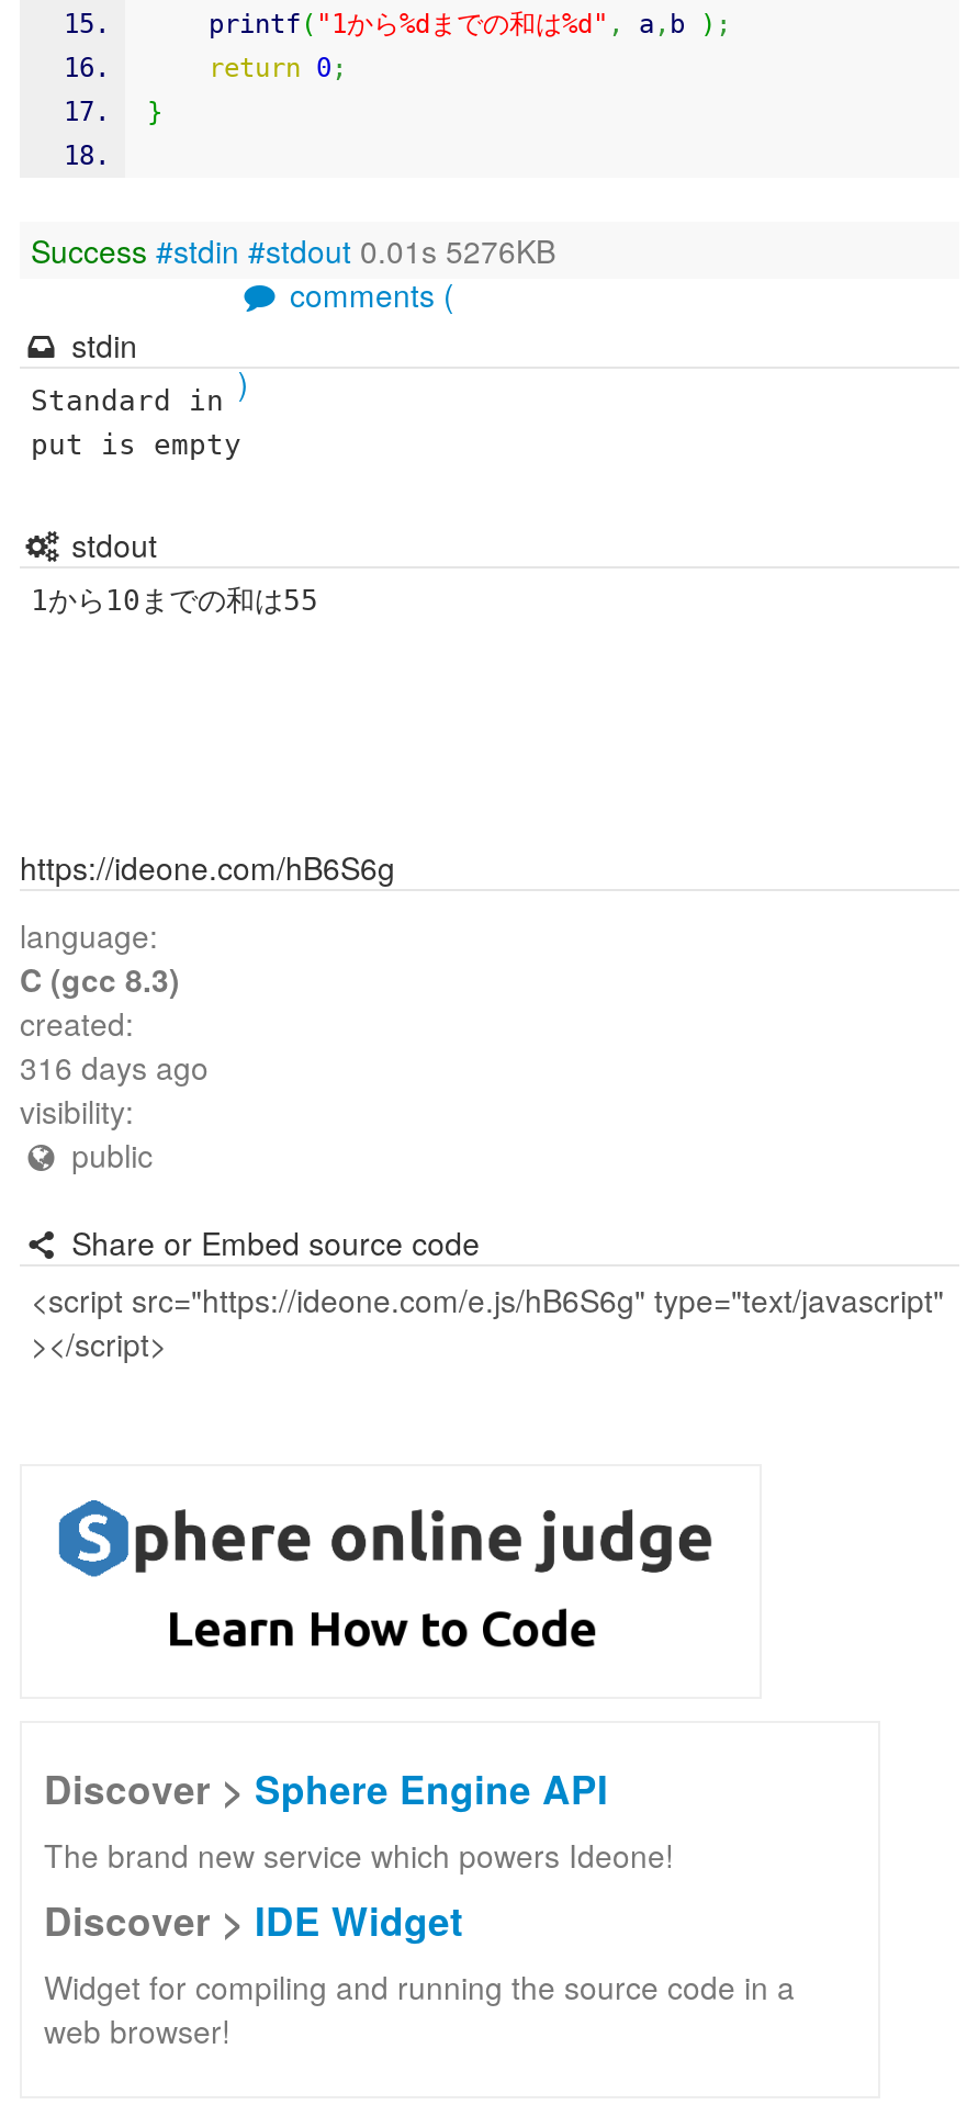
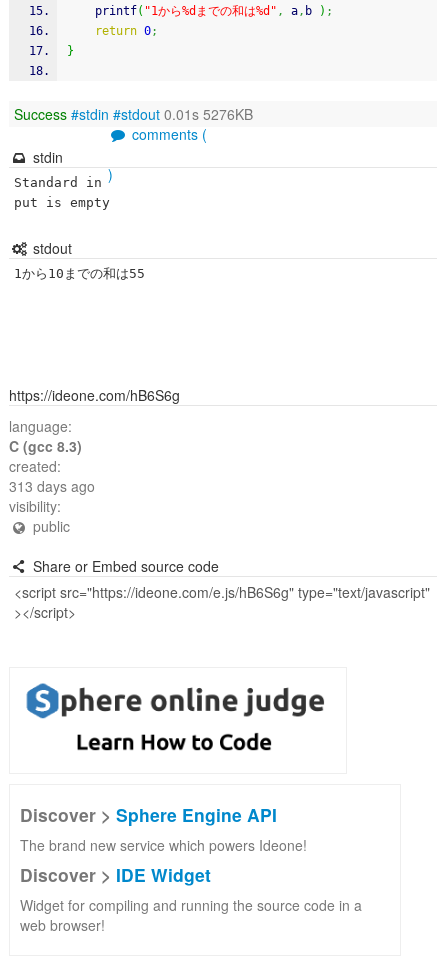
[20,1045,209,1089] 316 days ago -> [9,476,95,496] 313 days ago

